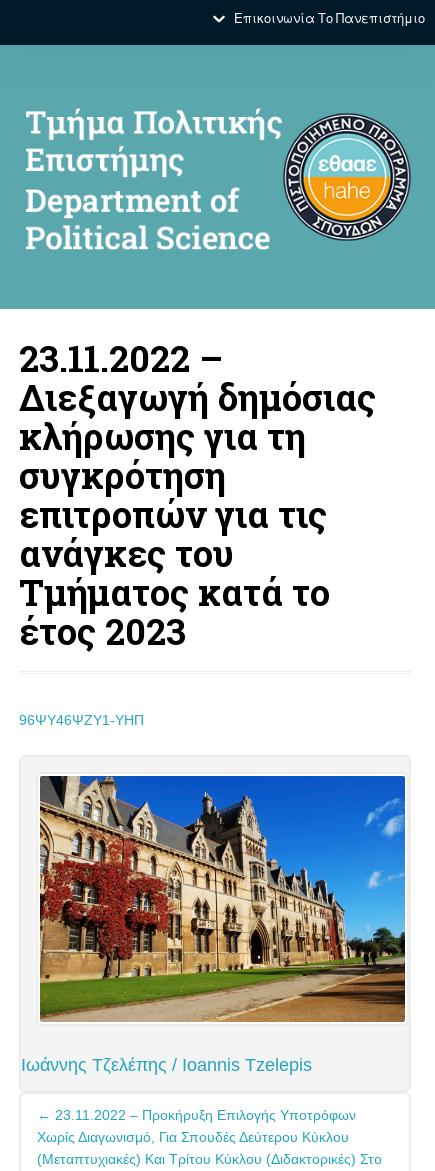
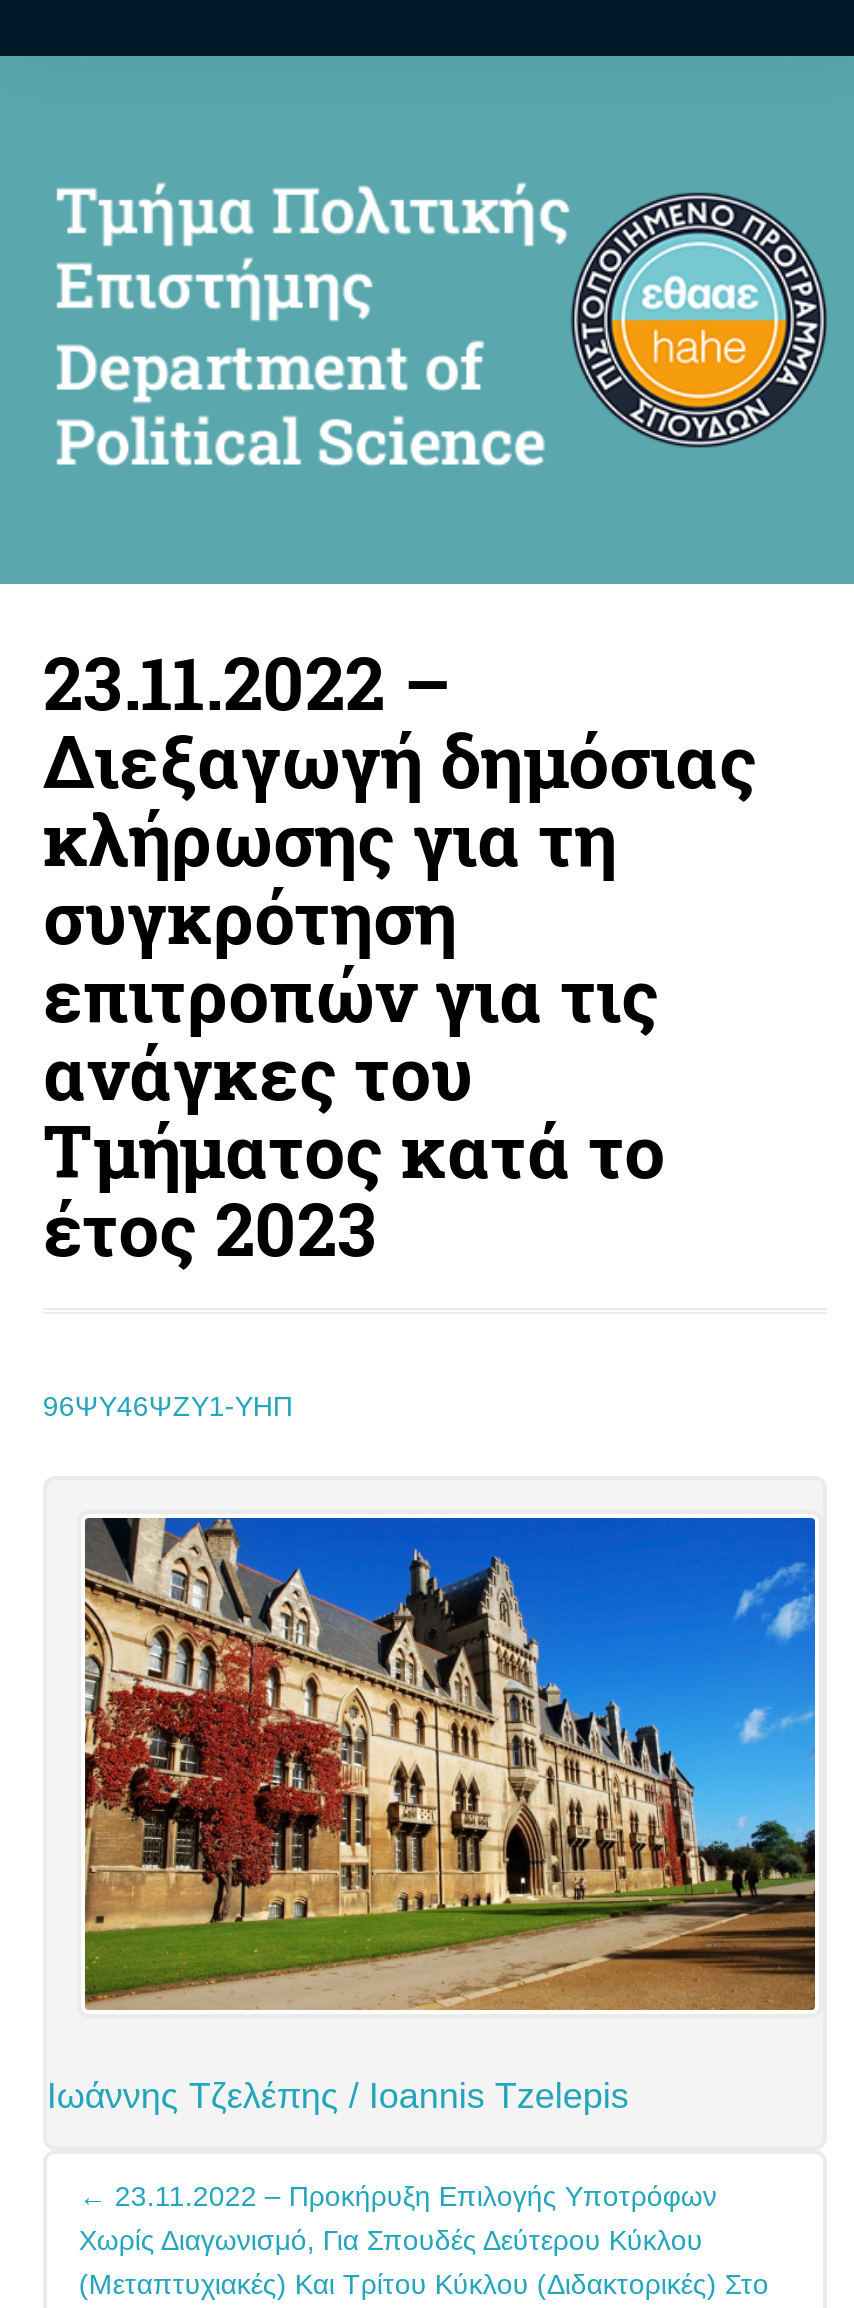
[234,11,425,26] Επικοινωνία Το Πανεπιστήμιο -> none

